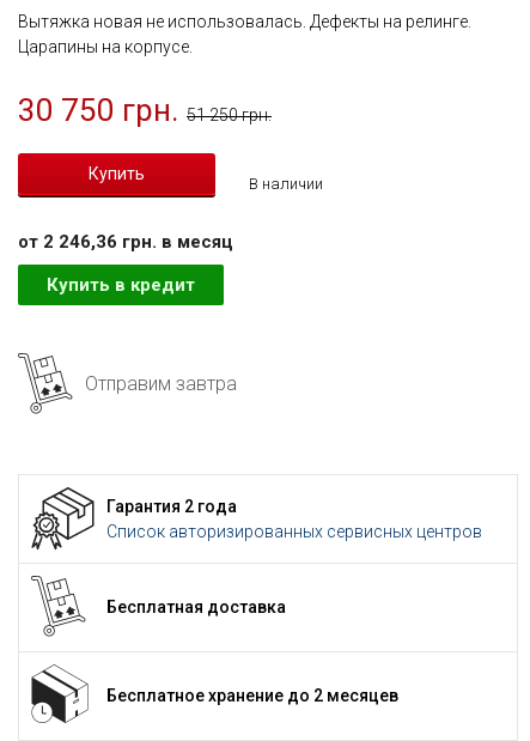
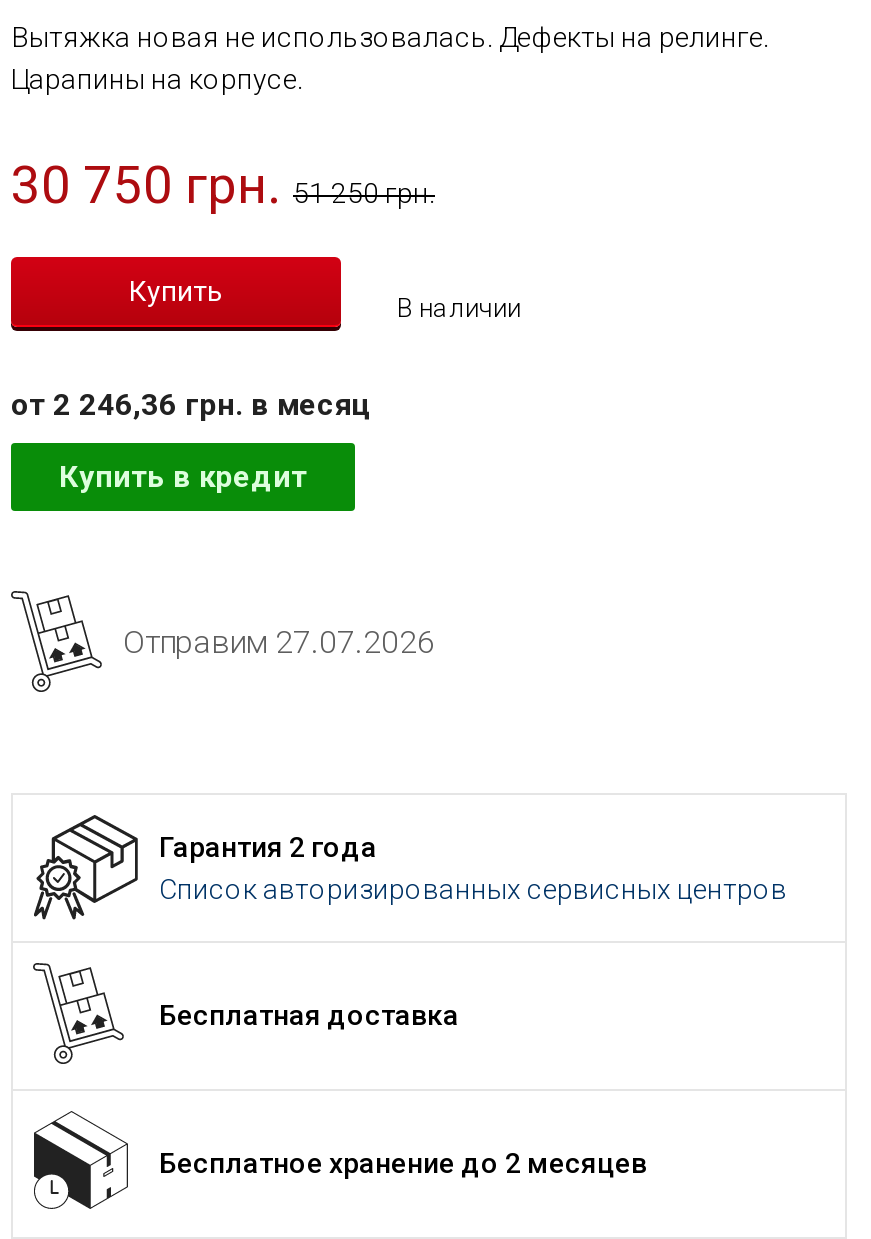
[85,372,237,394] Отправим завтра -> [123,622,435,660] Отправим 27.07.2026

